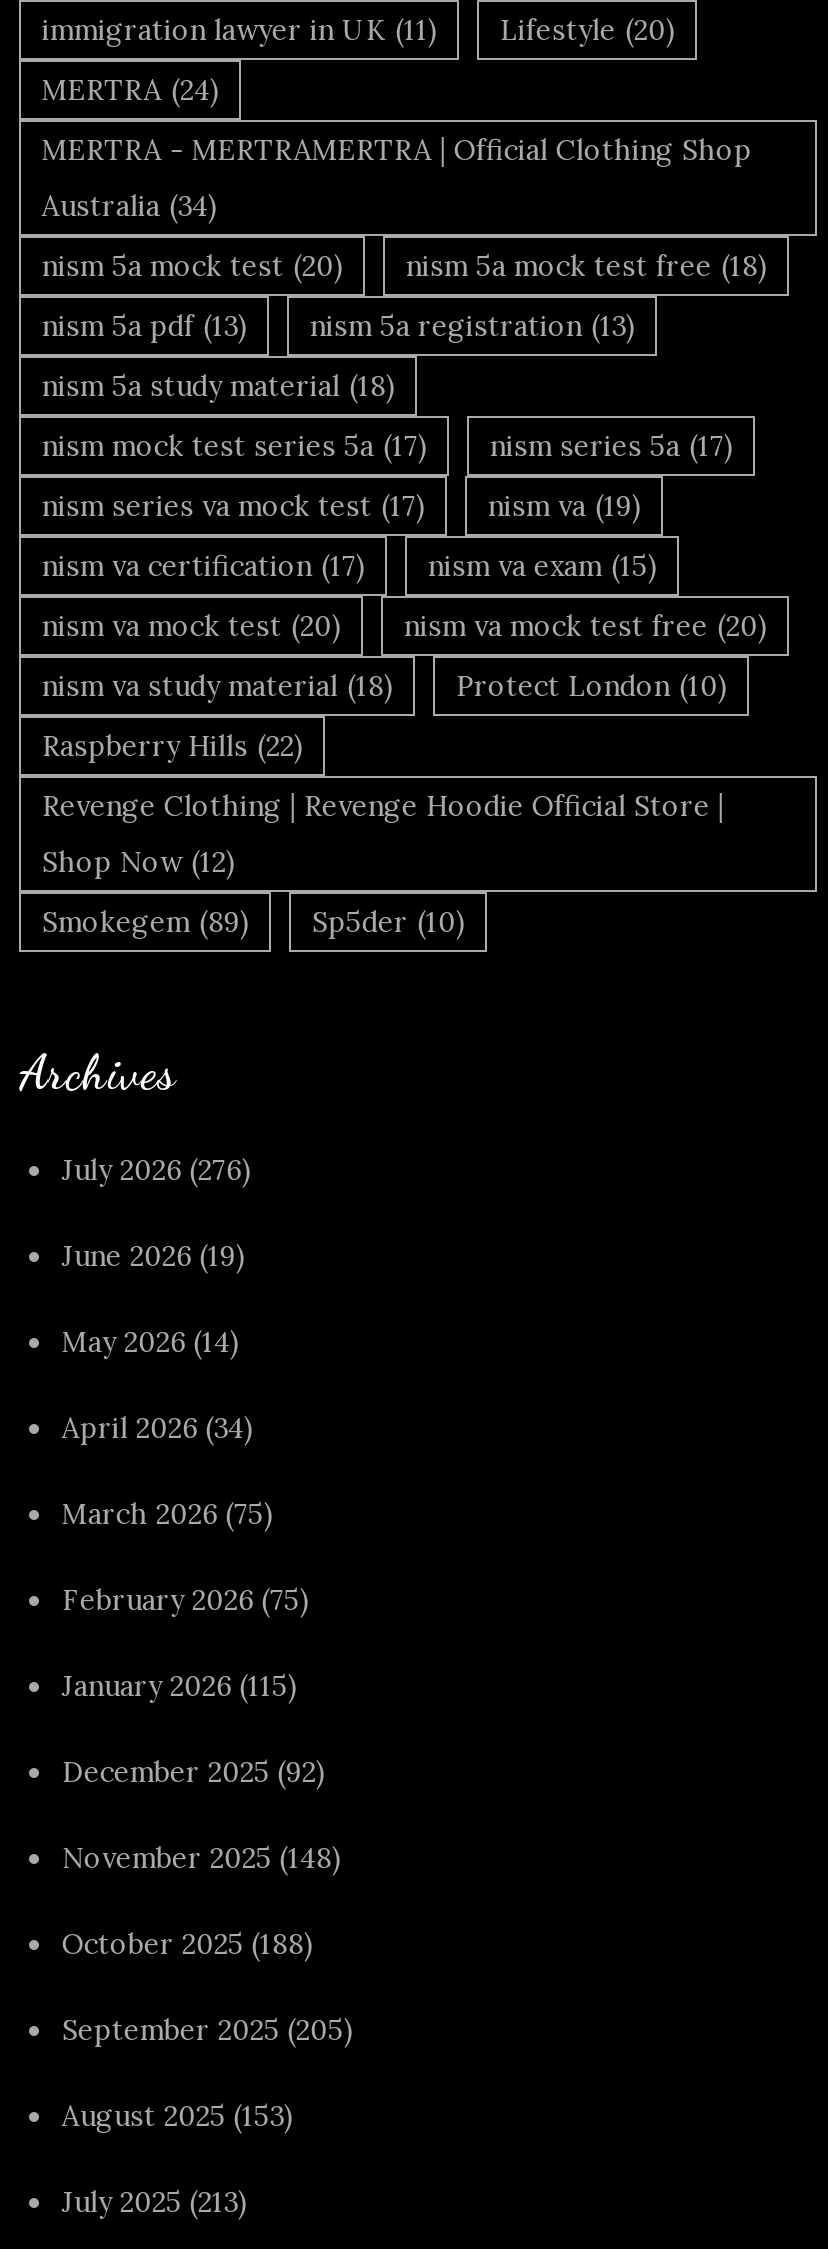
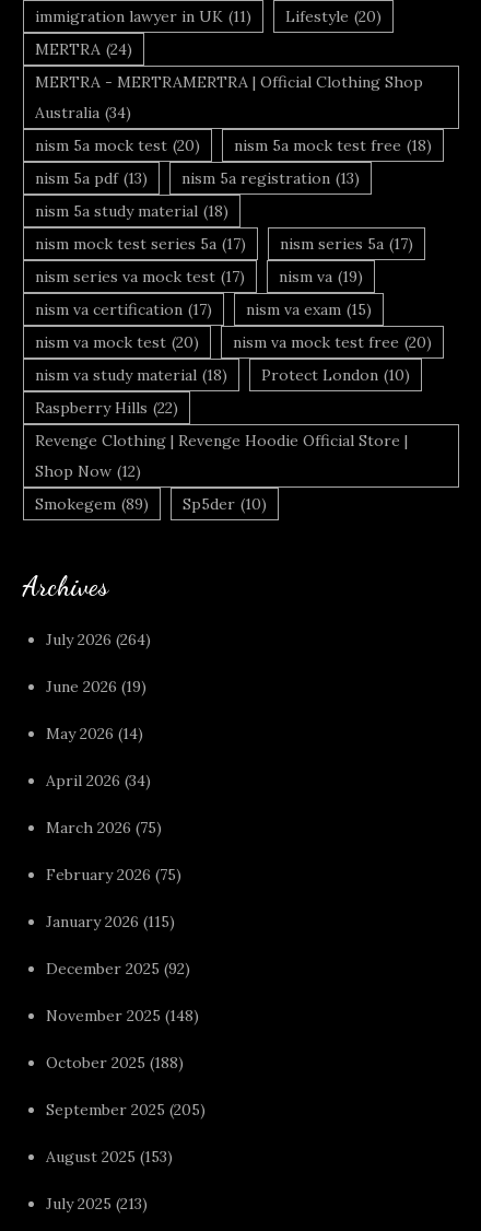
[62,1151,252,1187] July 2026 (276) -> [46,629,151,649] July 2026 (264)

